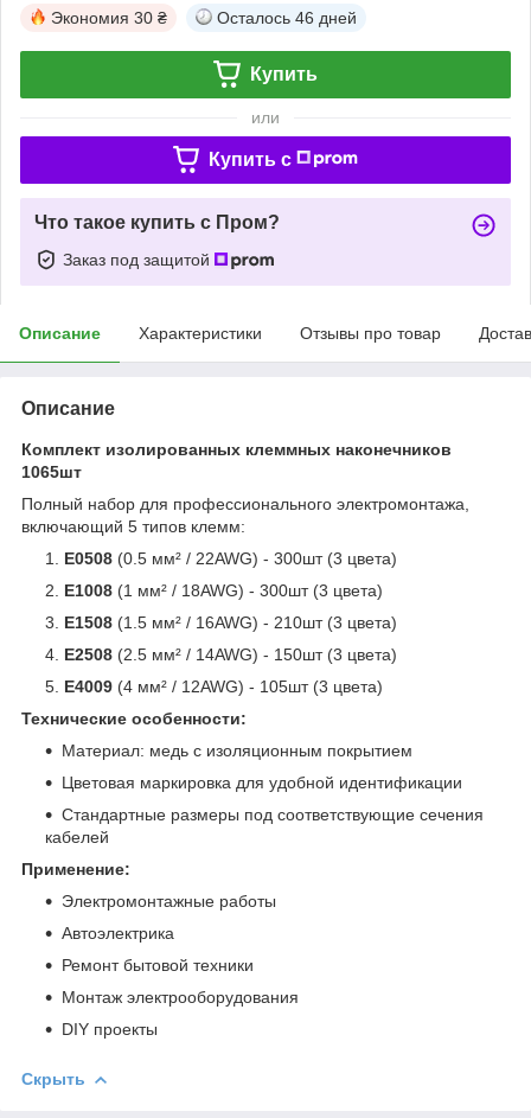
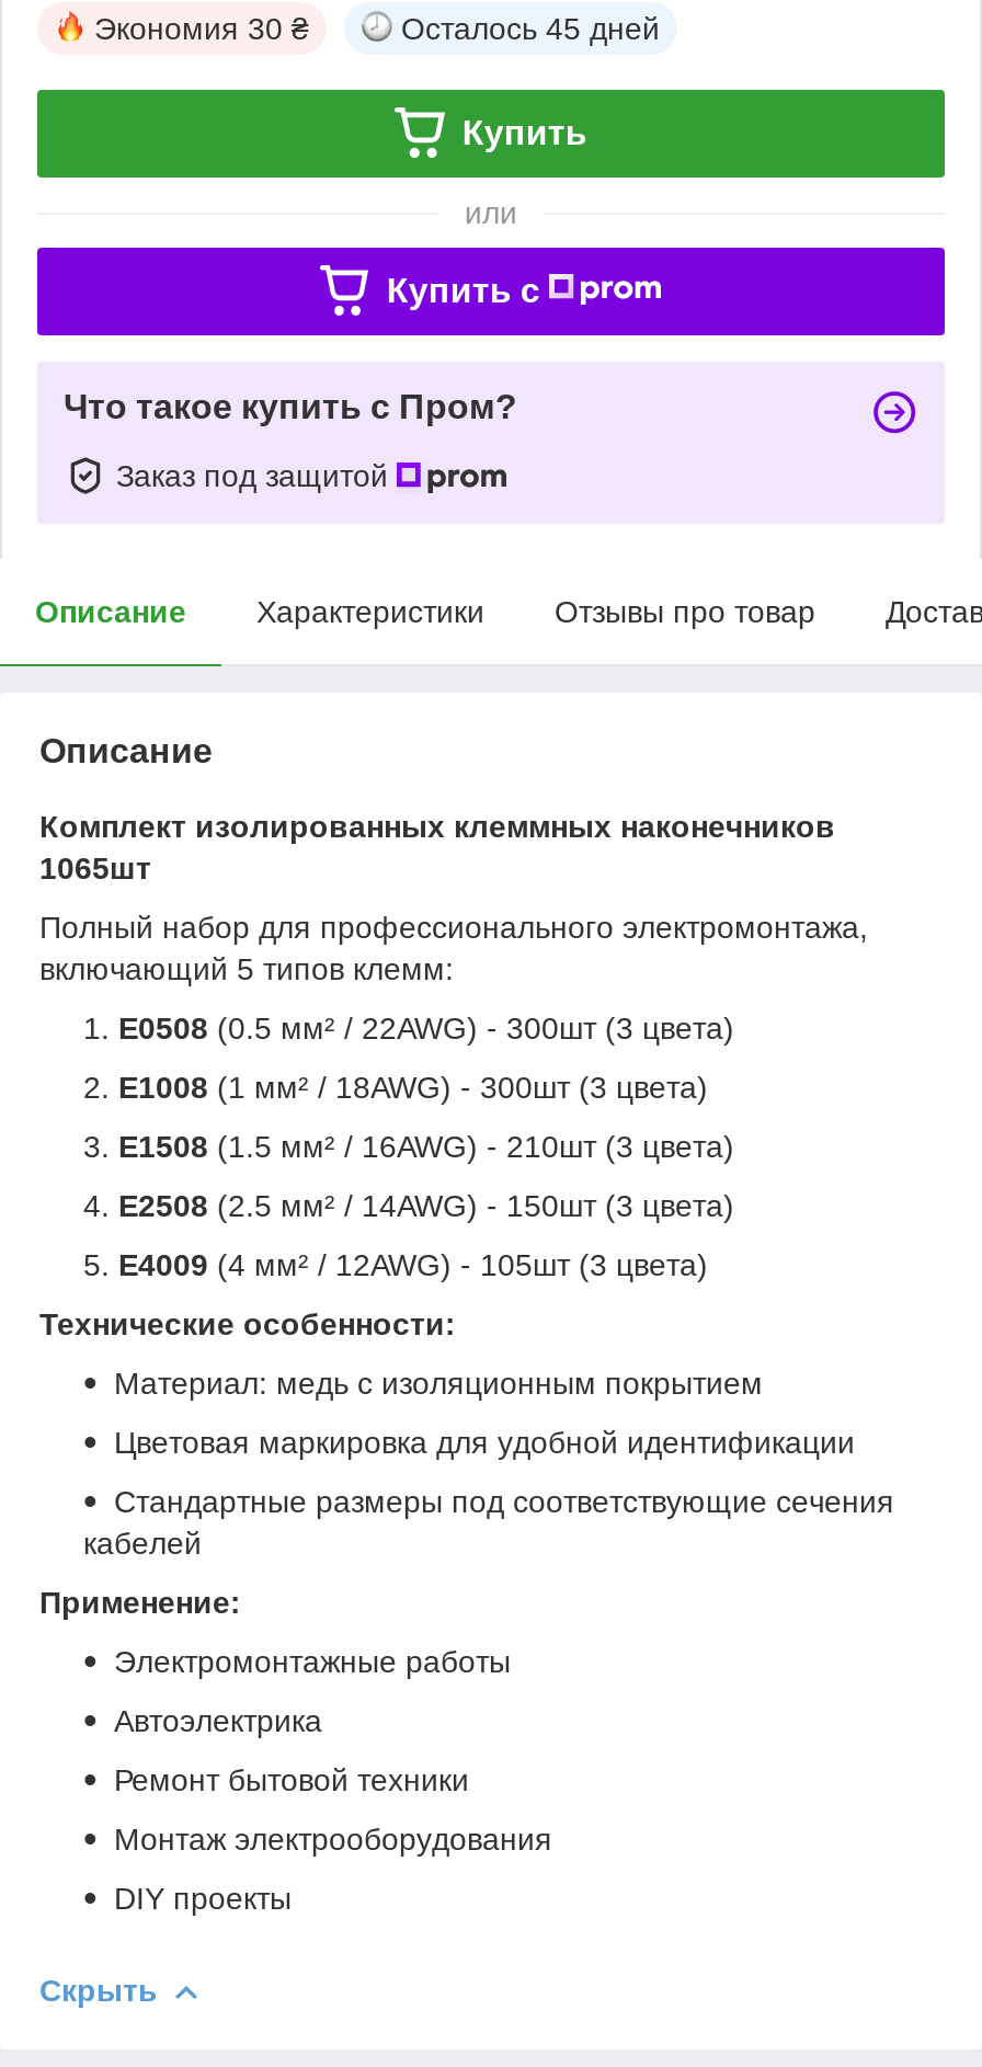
[217,8,357,27] Осталось 46 дней -> [401,11,660,46] Осталось 45 дней

